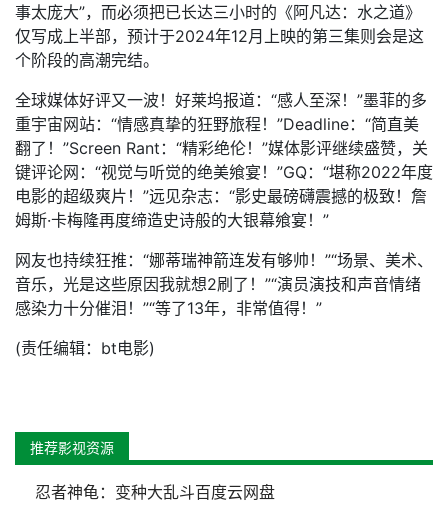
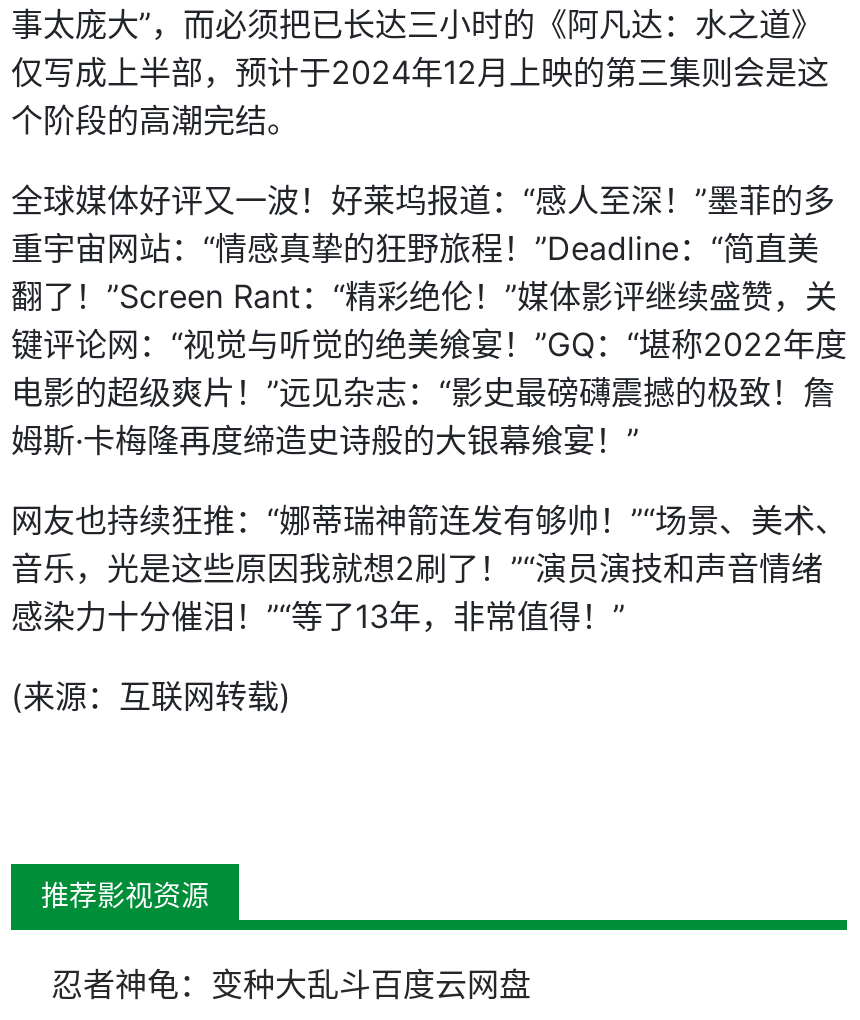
[15,338,155,358] (责任编辑：bt电影) -> [11,676,291,716] (来源：互联网转载)

